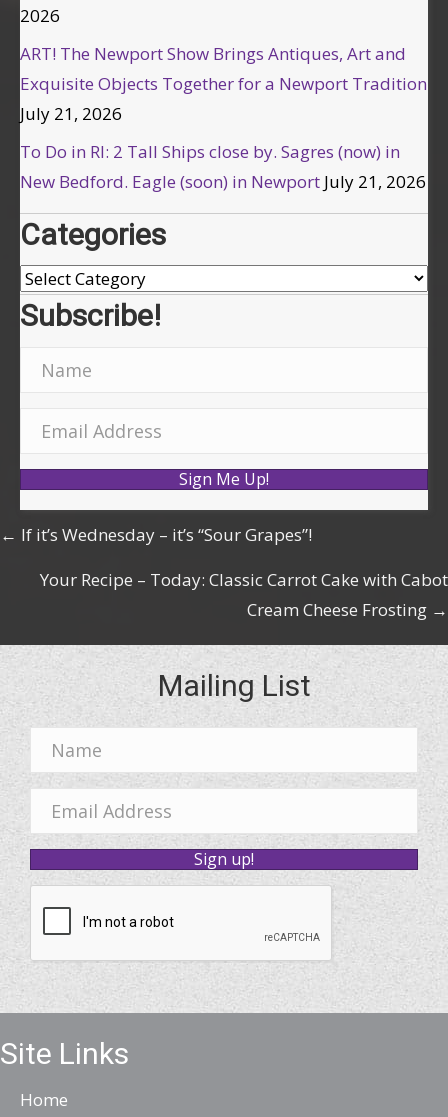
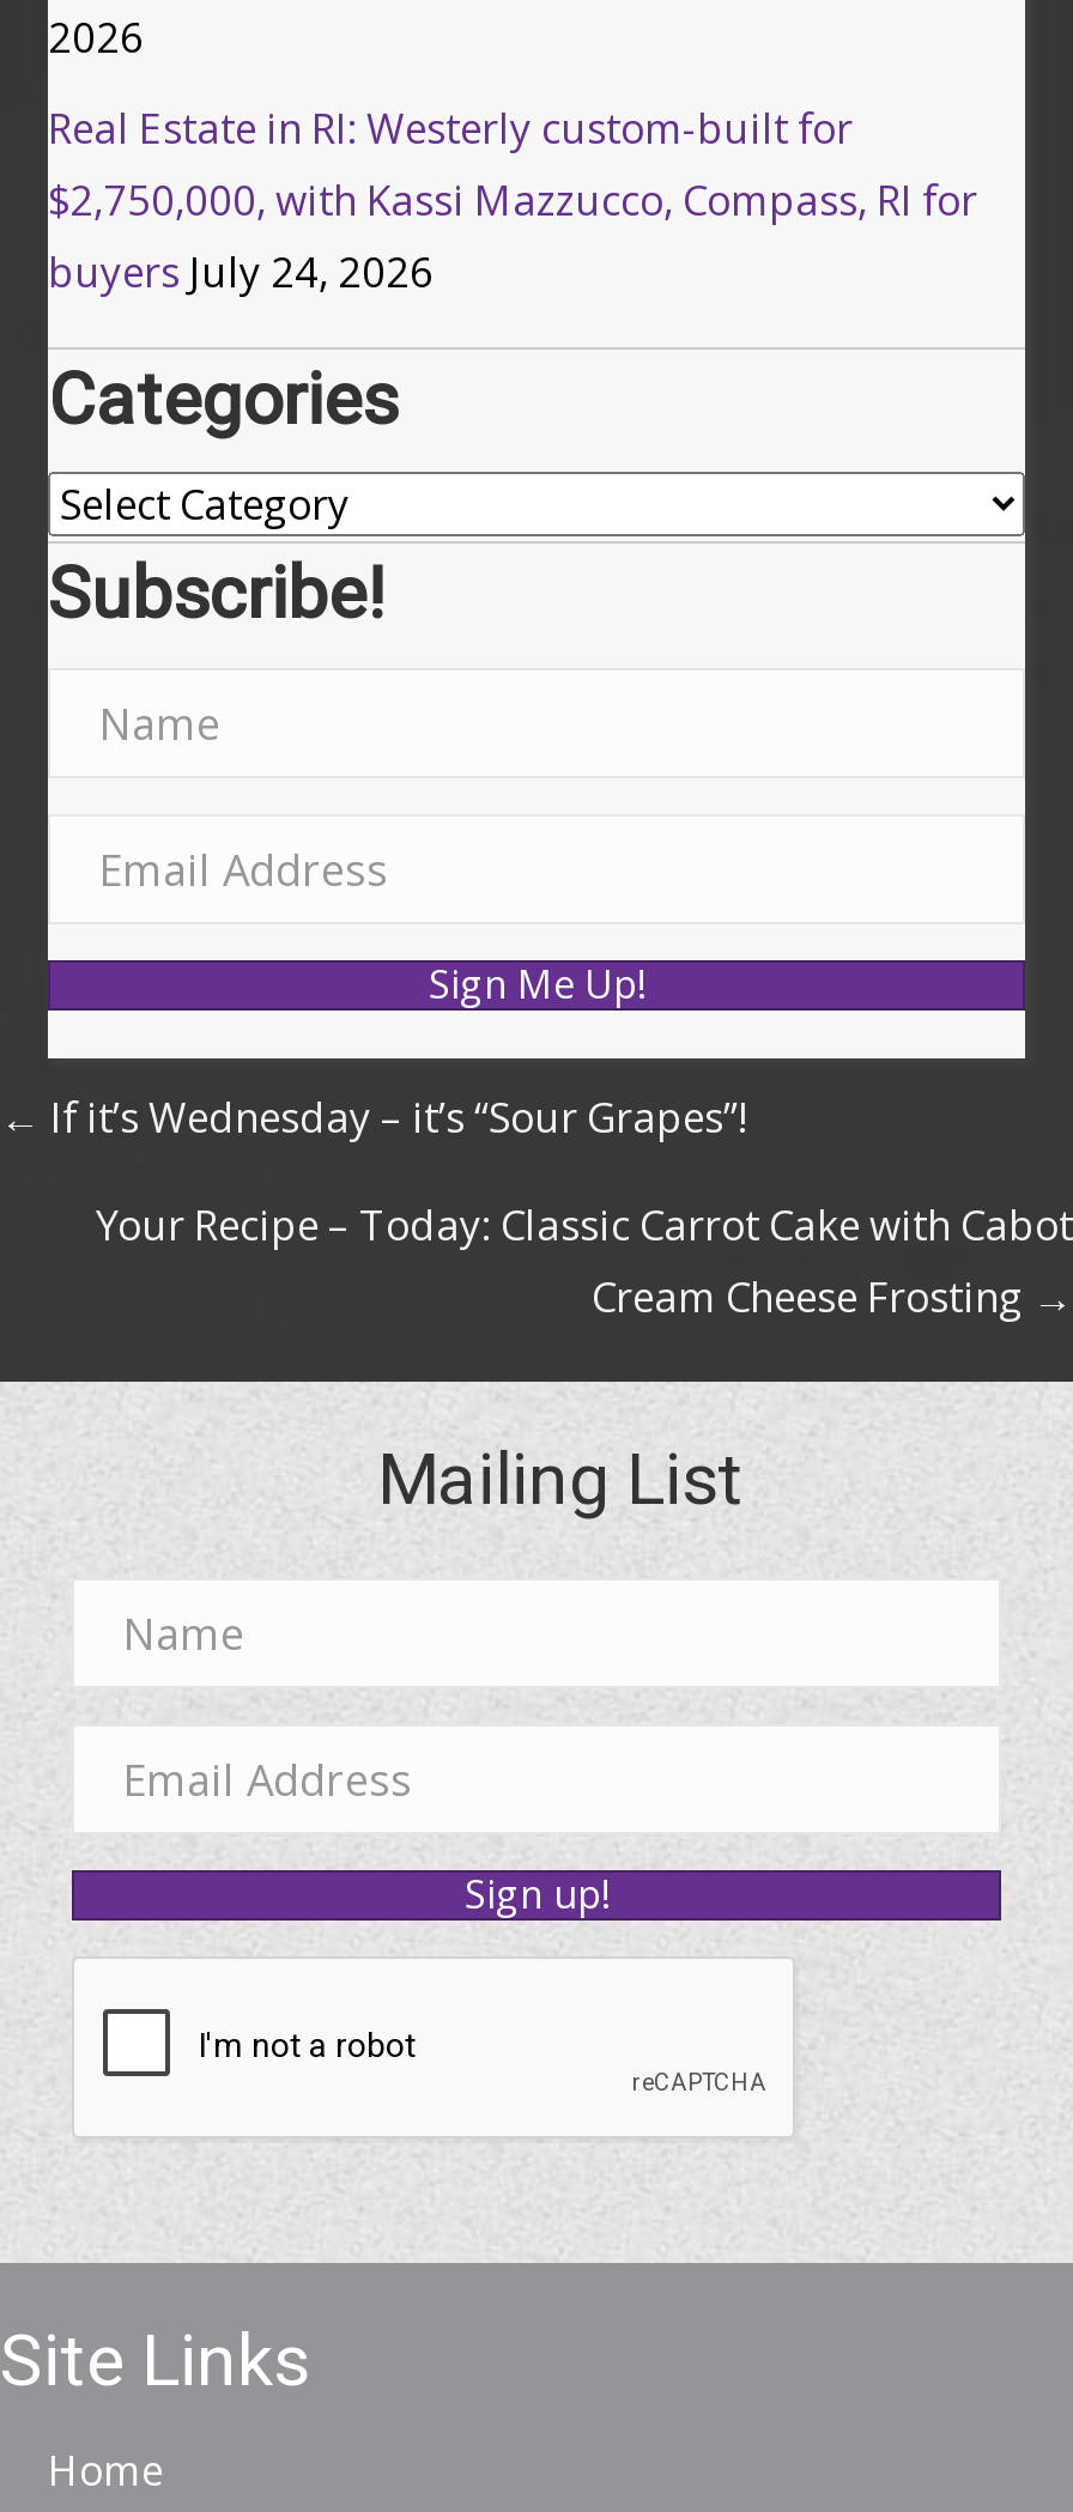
[20,42,427,193] ART! The Newport Show Brings Antiques, Art and | Exquisite Objects Together for a Newport Tradition | July 21, 2026 | To Do in RI: 2 Tall Ships close by. Sagres (now) in | New Bedford. Eagle (soon) in Newport July 21, 2026 -> [48,101,977,300] Real Estate in RI: Westerly custom-built for | $2,750,000, with Kassi Mazzucco, Compass, RI for | buyers July 24, 2026

